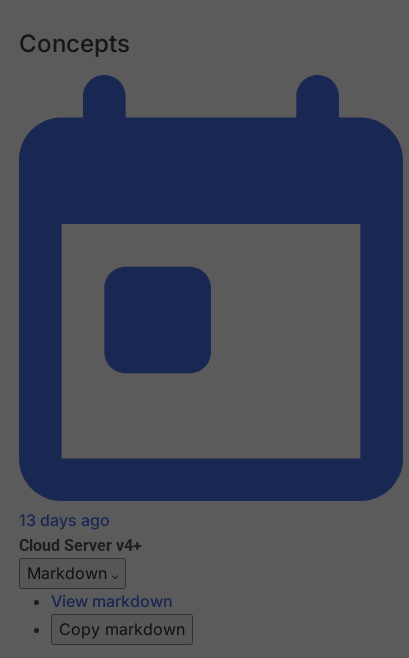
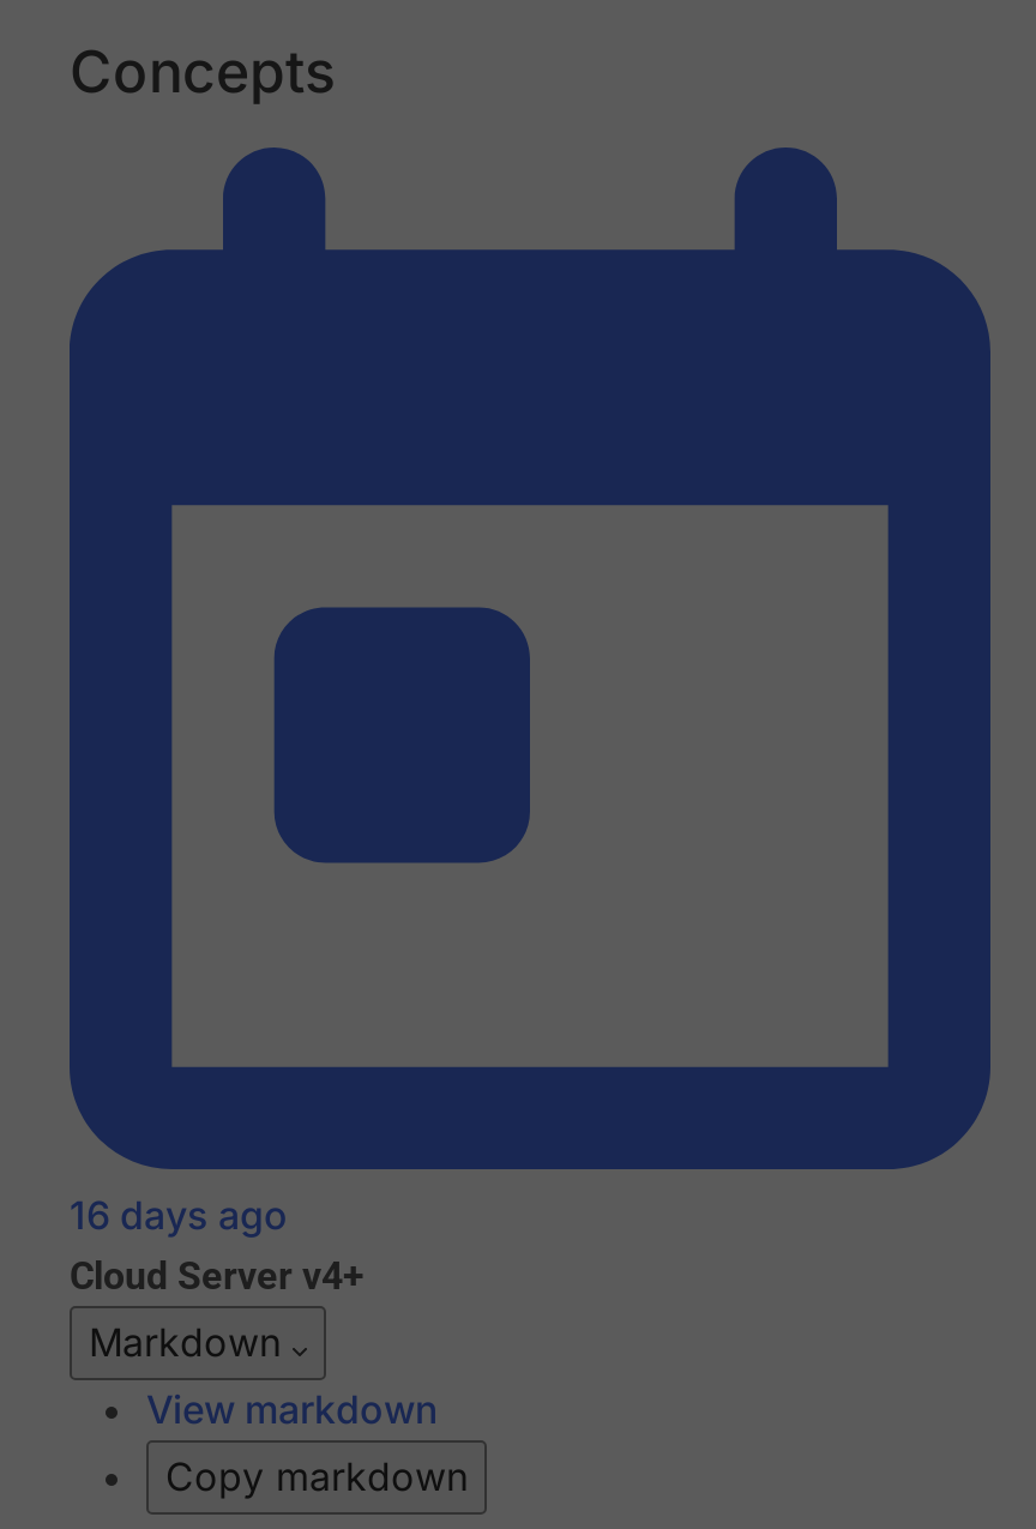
[19,510,110,530] 13 days ago -> [70,1192,288,1240] 16 days ago

